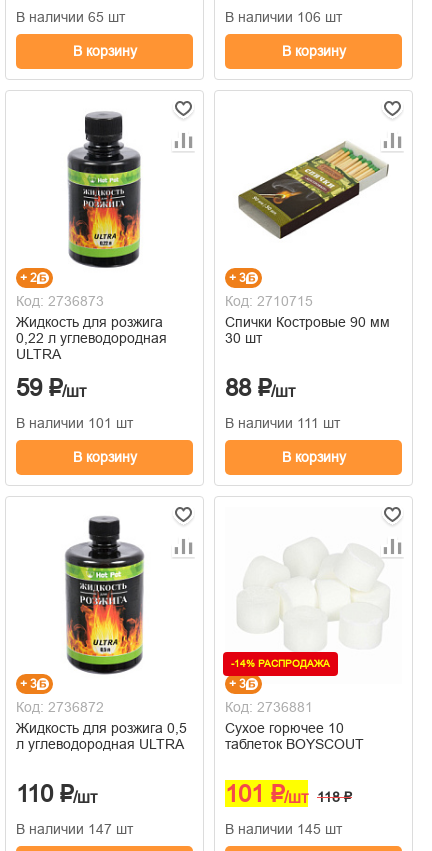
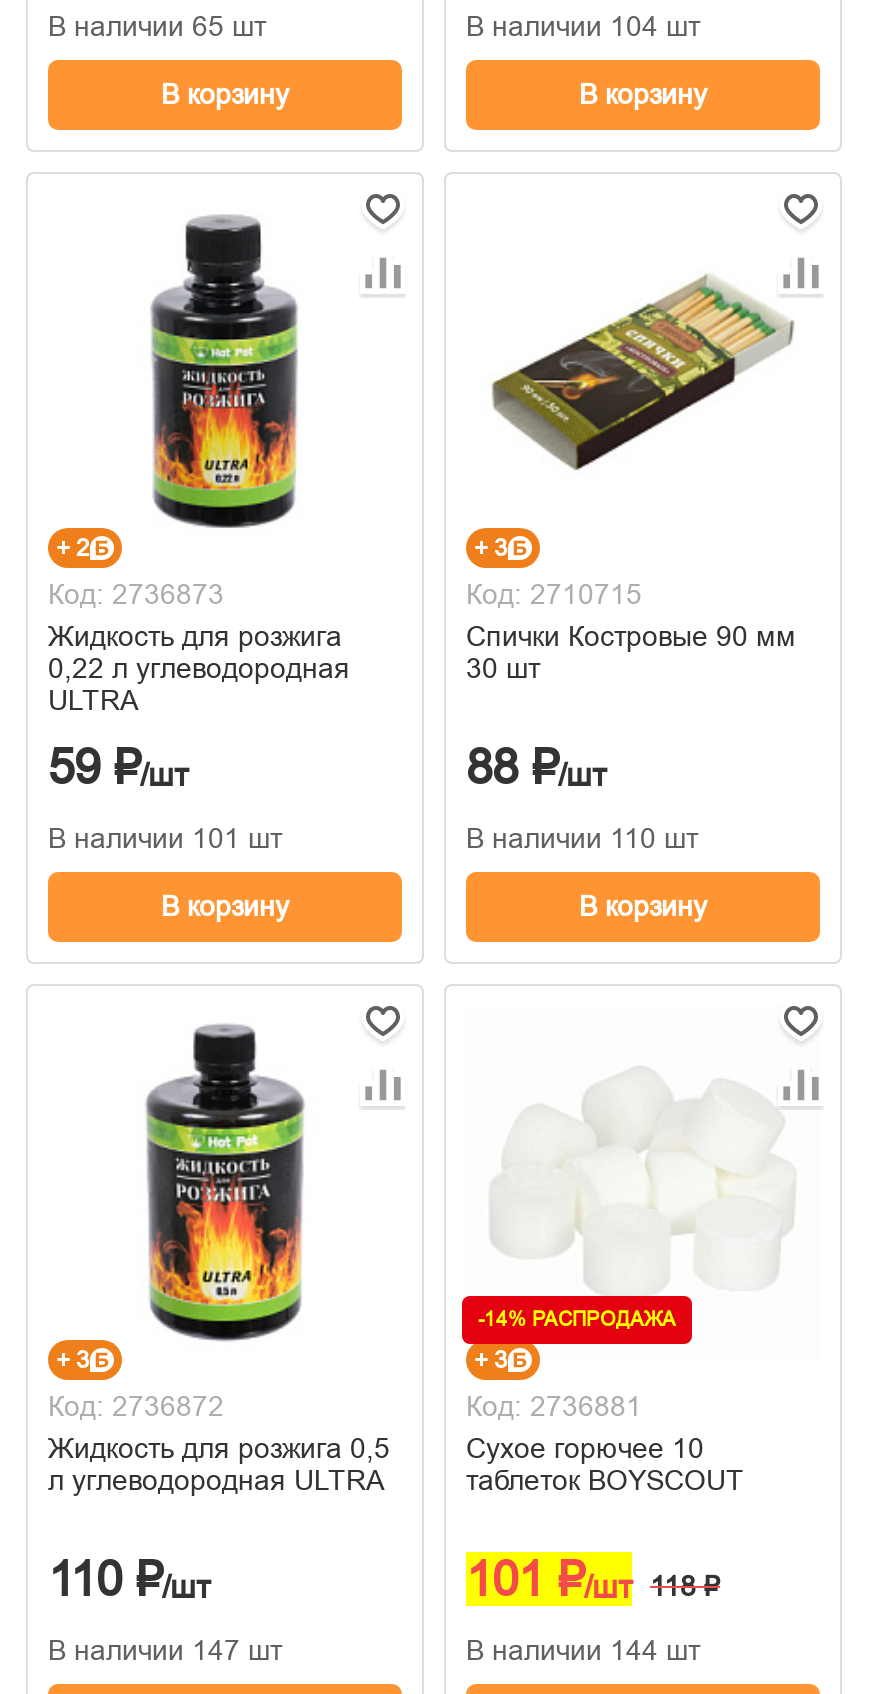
[225,9,342,25] В наличии 106 шт -> [466,10,700,42] В наличии 104 шт
[225,415,340,431] В наличии 111 шт -> [466,822,698,854] В наличии 110 шт
[225,821,342,837] В наличии 145 шт -> [466,1634,700,1666] В наличии 144 шт

